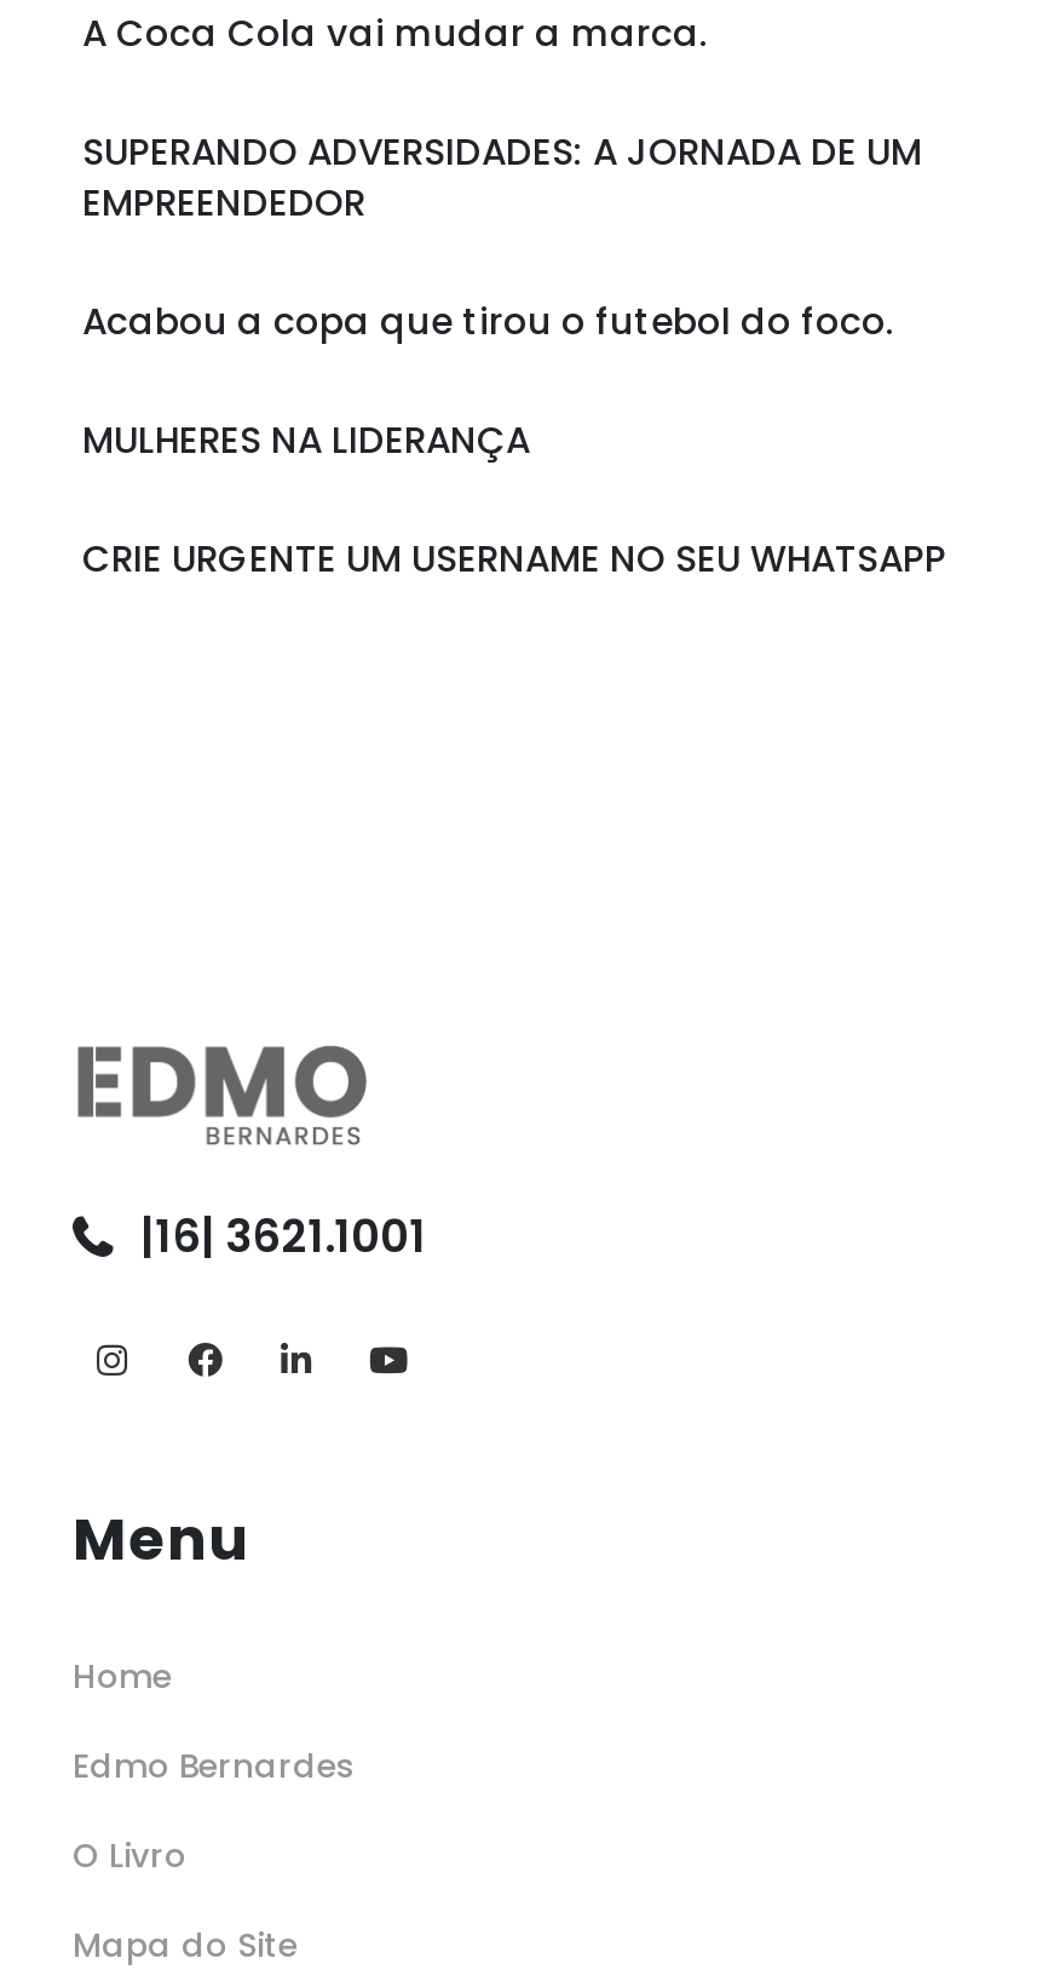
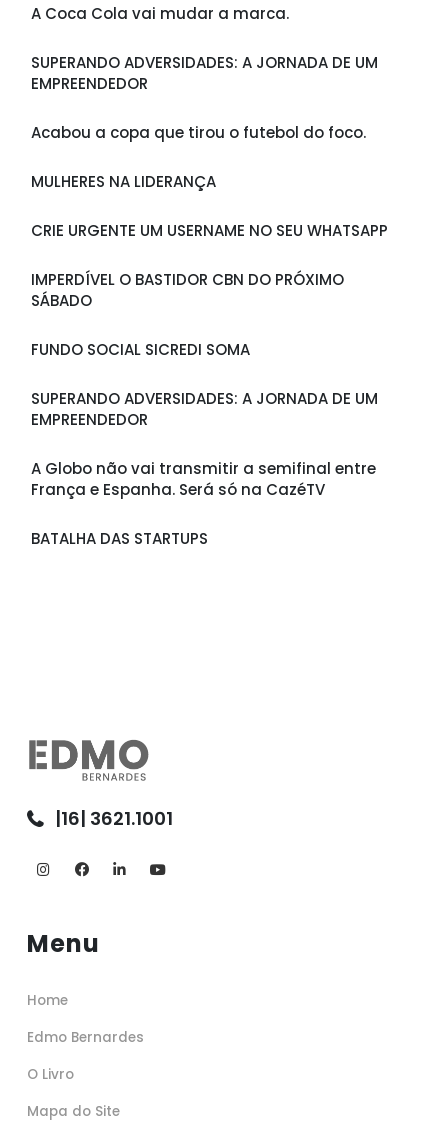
none -> [31,269,378,549] IMPERDÍVEL O BASTIDOR CBN DO PRÓXIMO | SÁBADO | FUNDO SOCIAL SICREDI SOMA | SUPERANDO ADVERSIDADES: A JORNADA DE UM | EMPREENDEDOR | A Globo não vai transmitir a semifinal entre | França e Espanha. Será só na CazéTV | BATALHA DAS STARTUPS

